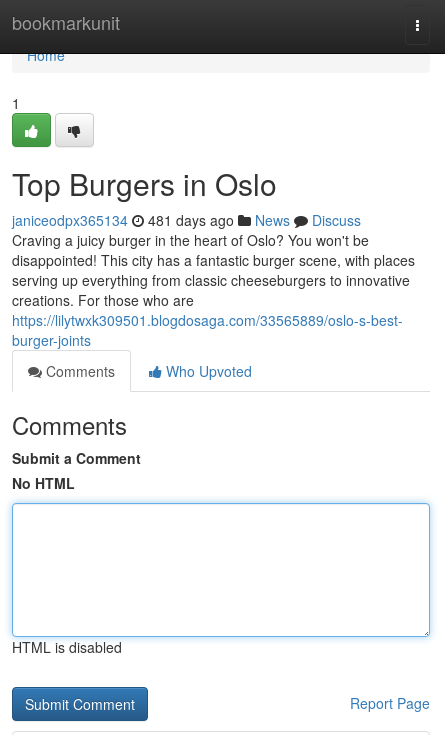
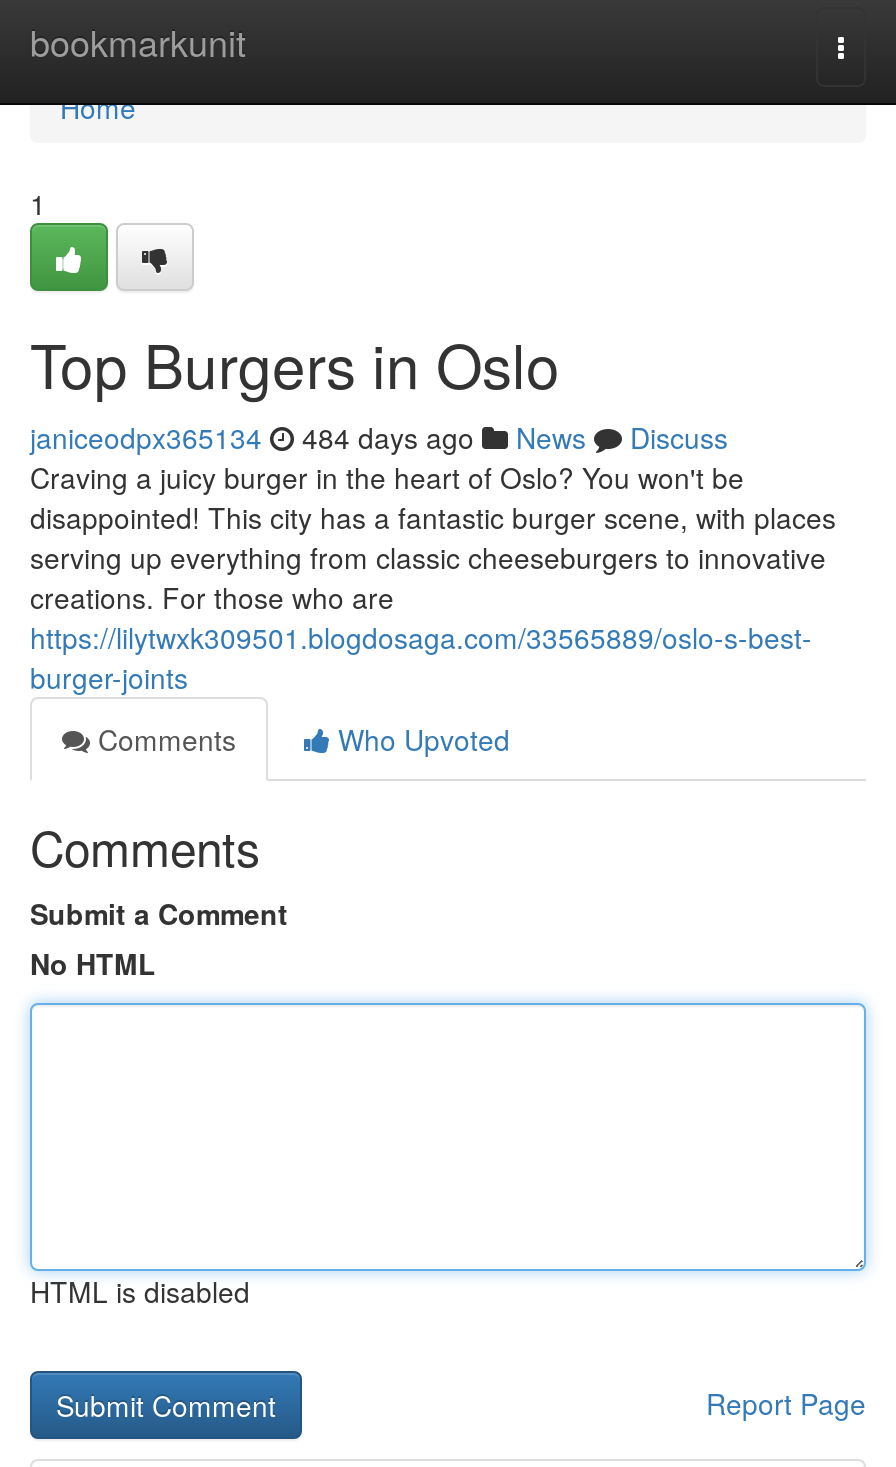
[12,210,361,230] janiceodpx365134 481 days ago News Discuss -> [30,417,728,457] janiceodpx365134 484 days ago News Discuss

